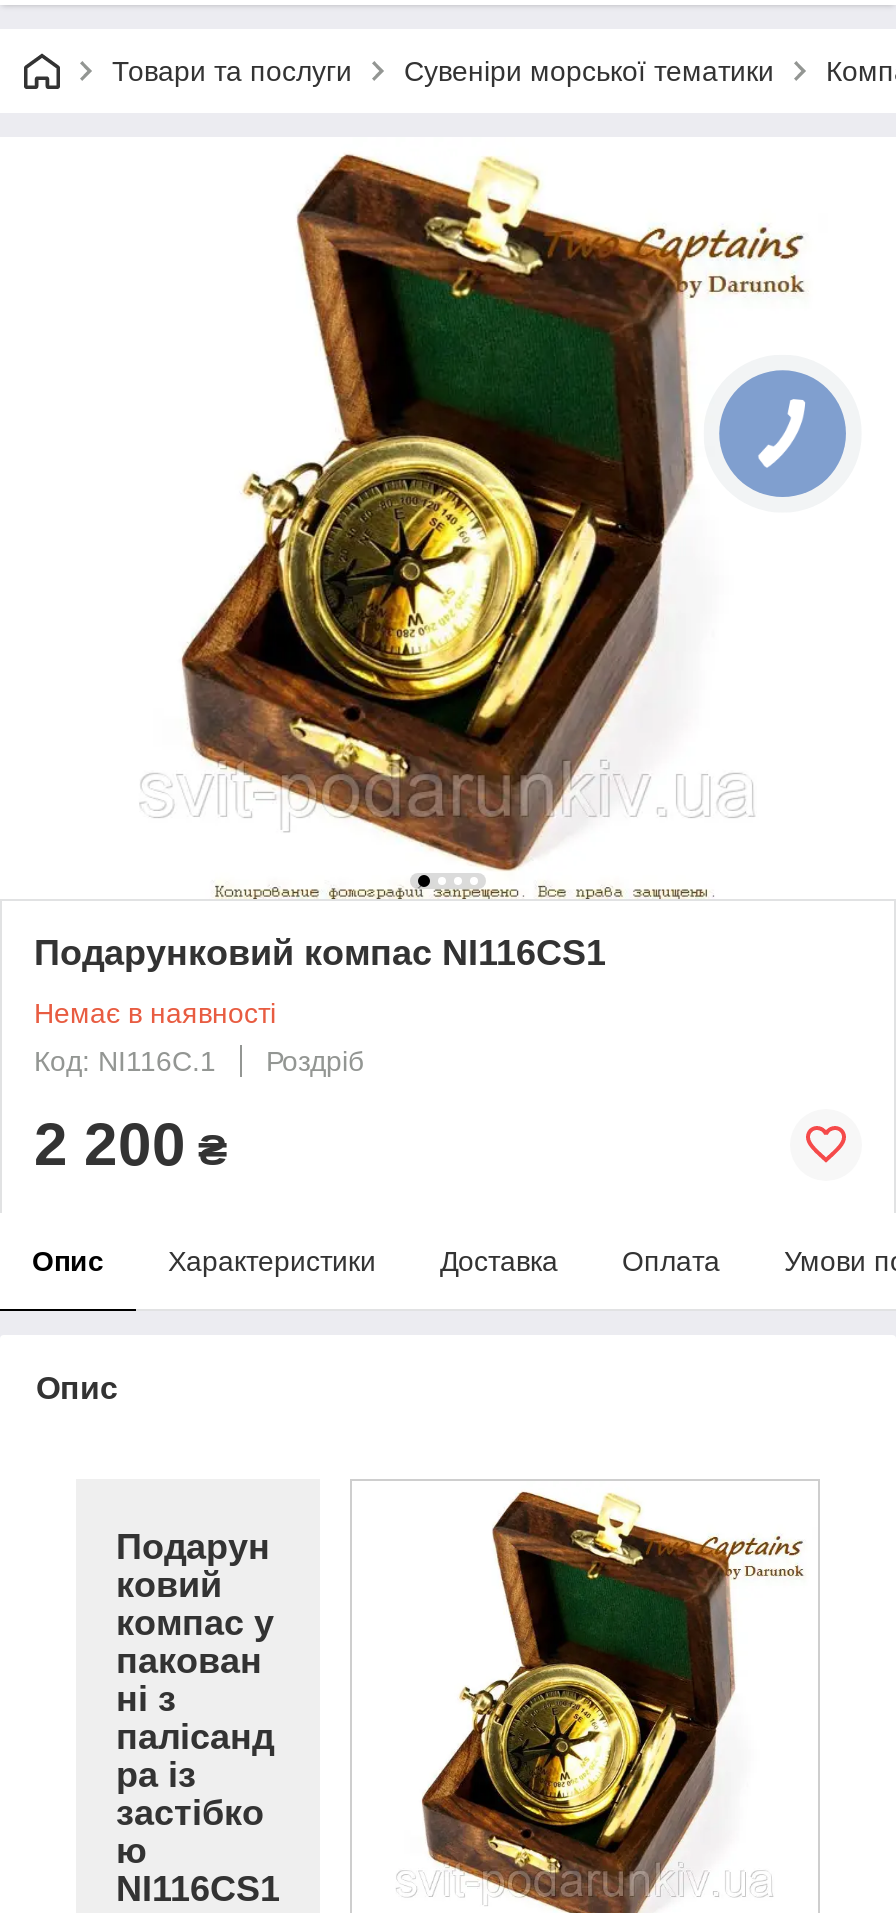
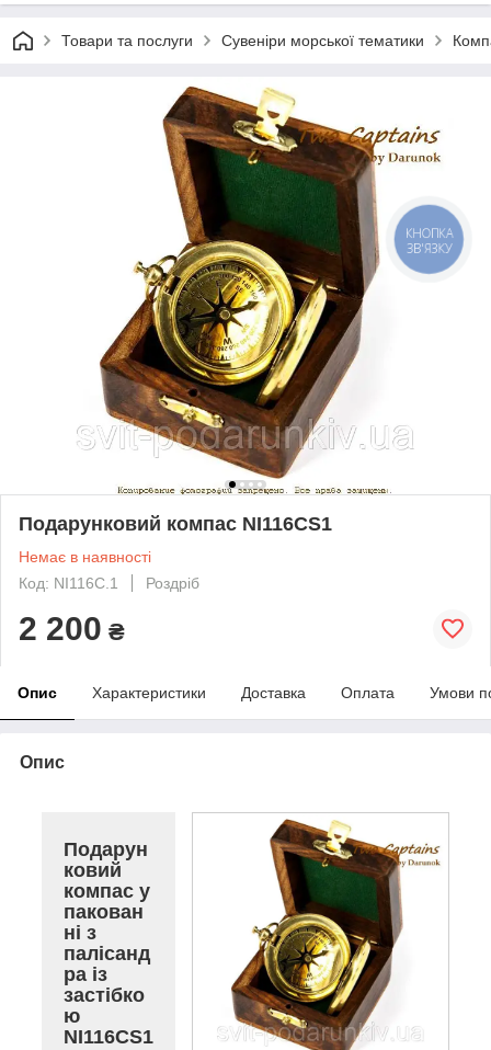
none -> [406,225,453,257] КНОПКА | ЗВ'ЯЗКУ

